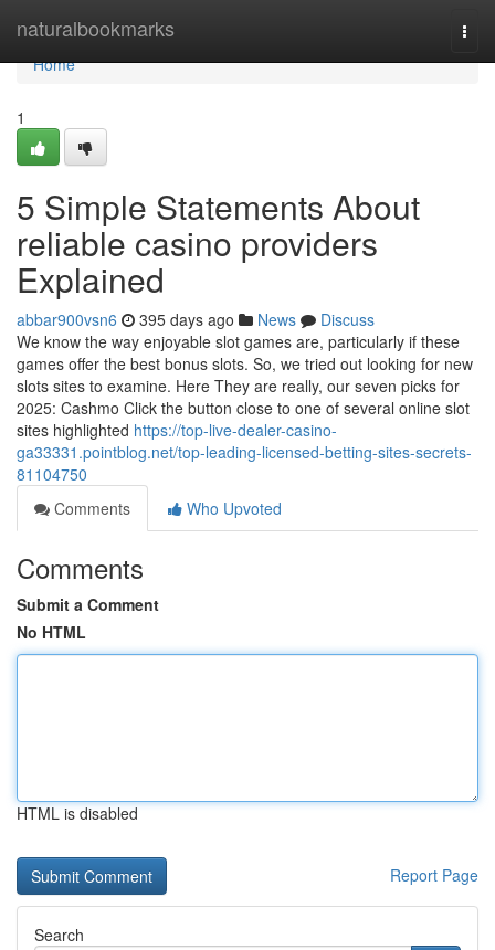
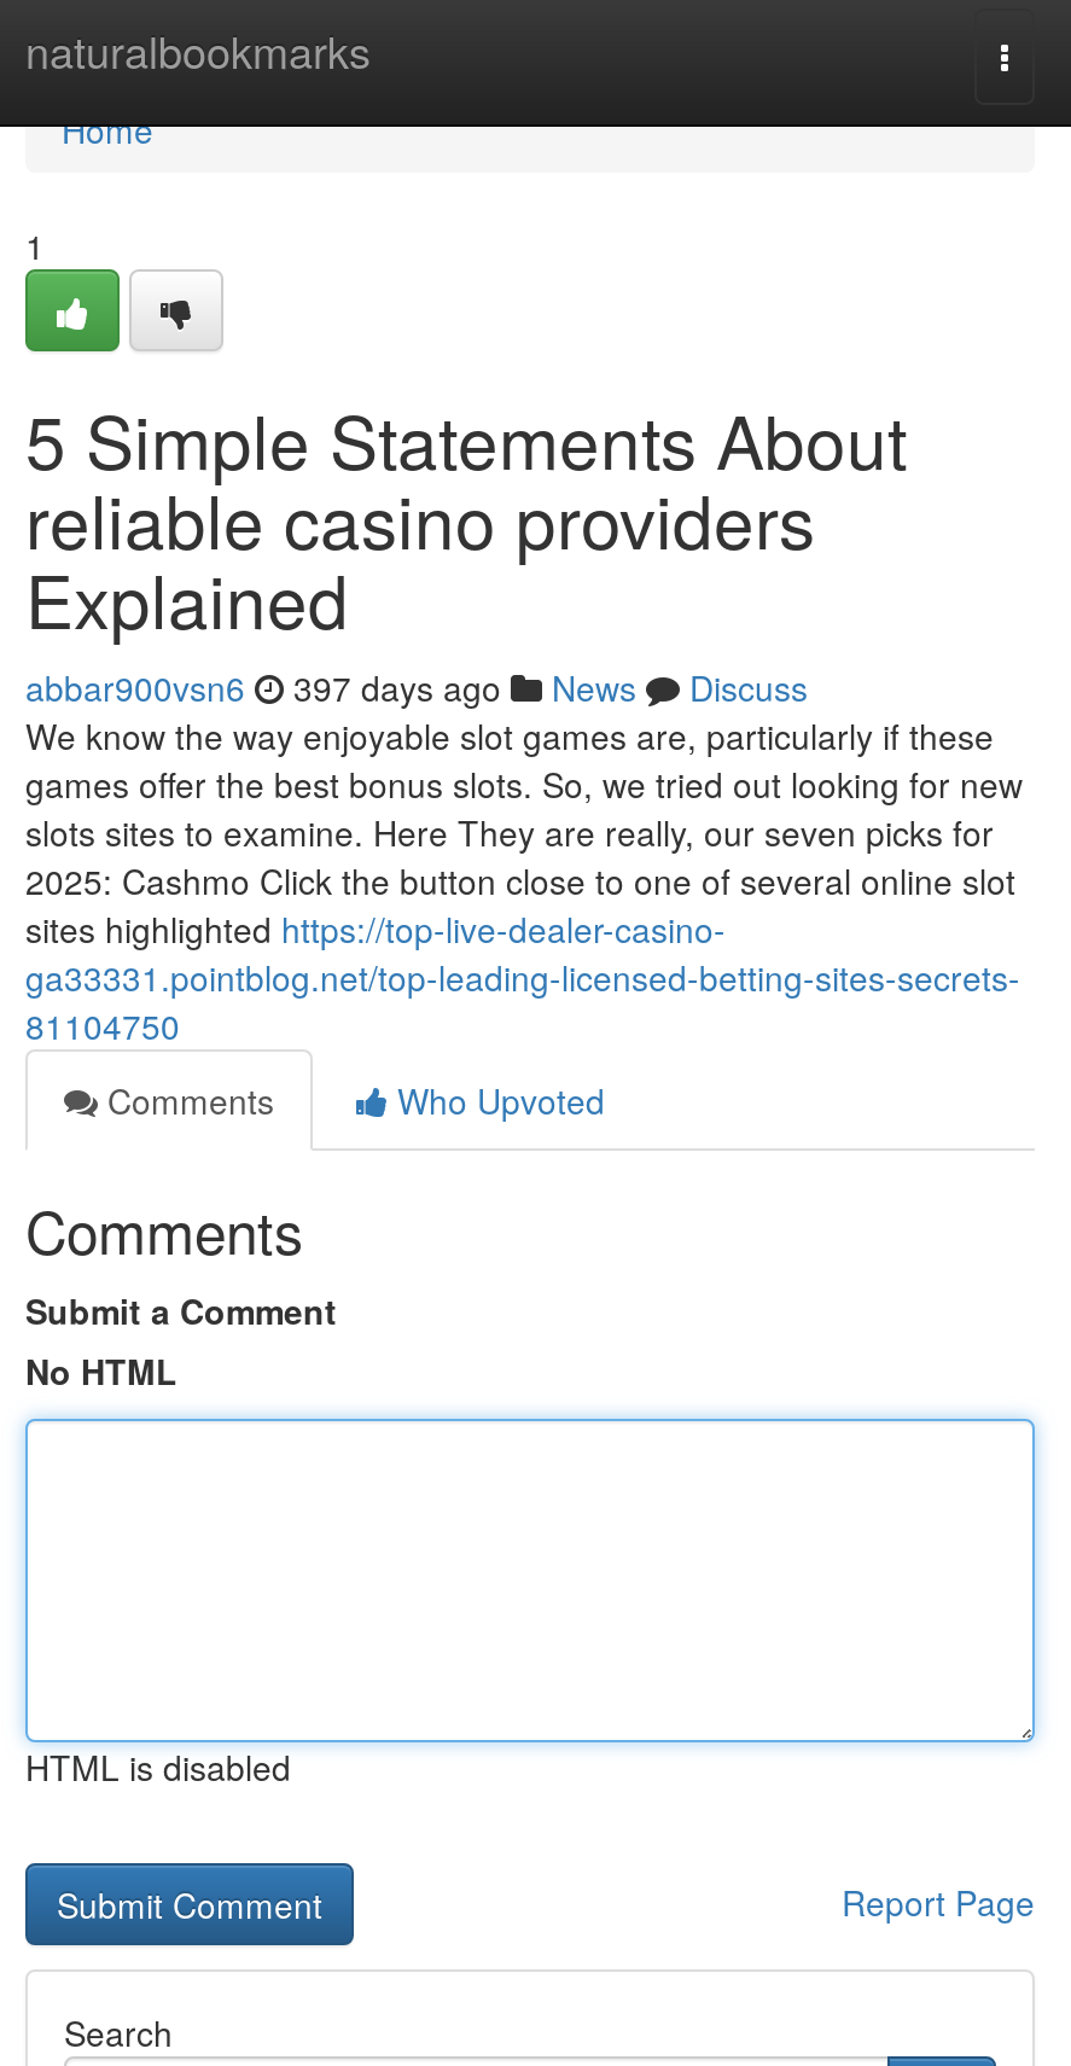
[17,308,375,330] abbar900vsn6 395 days ago News Discuss -> [25,663,808,711] abbar900vsn6 397 days ago News Discuss

